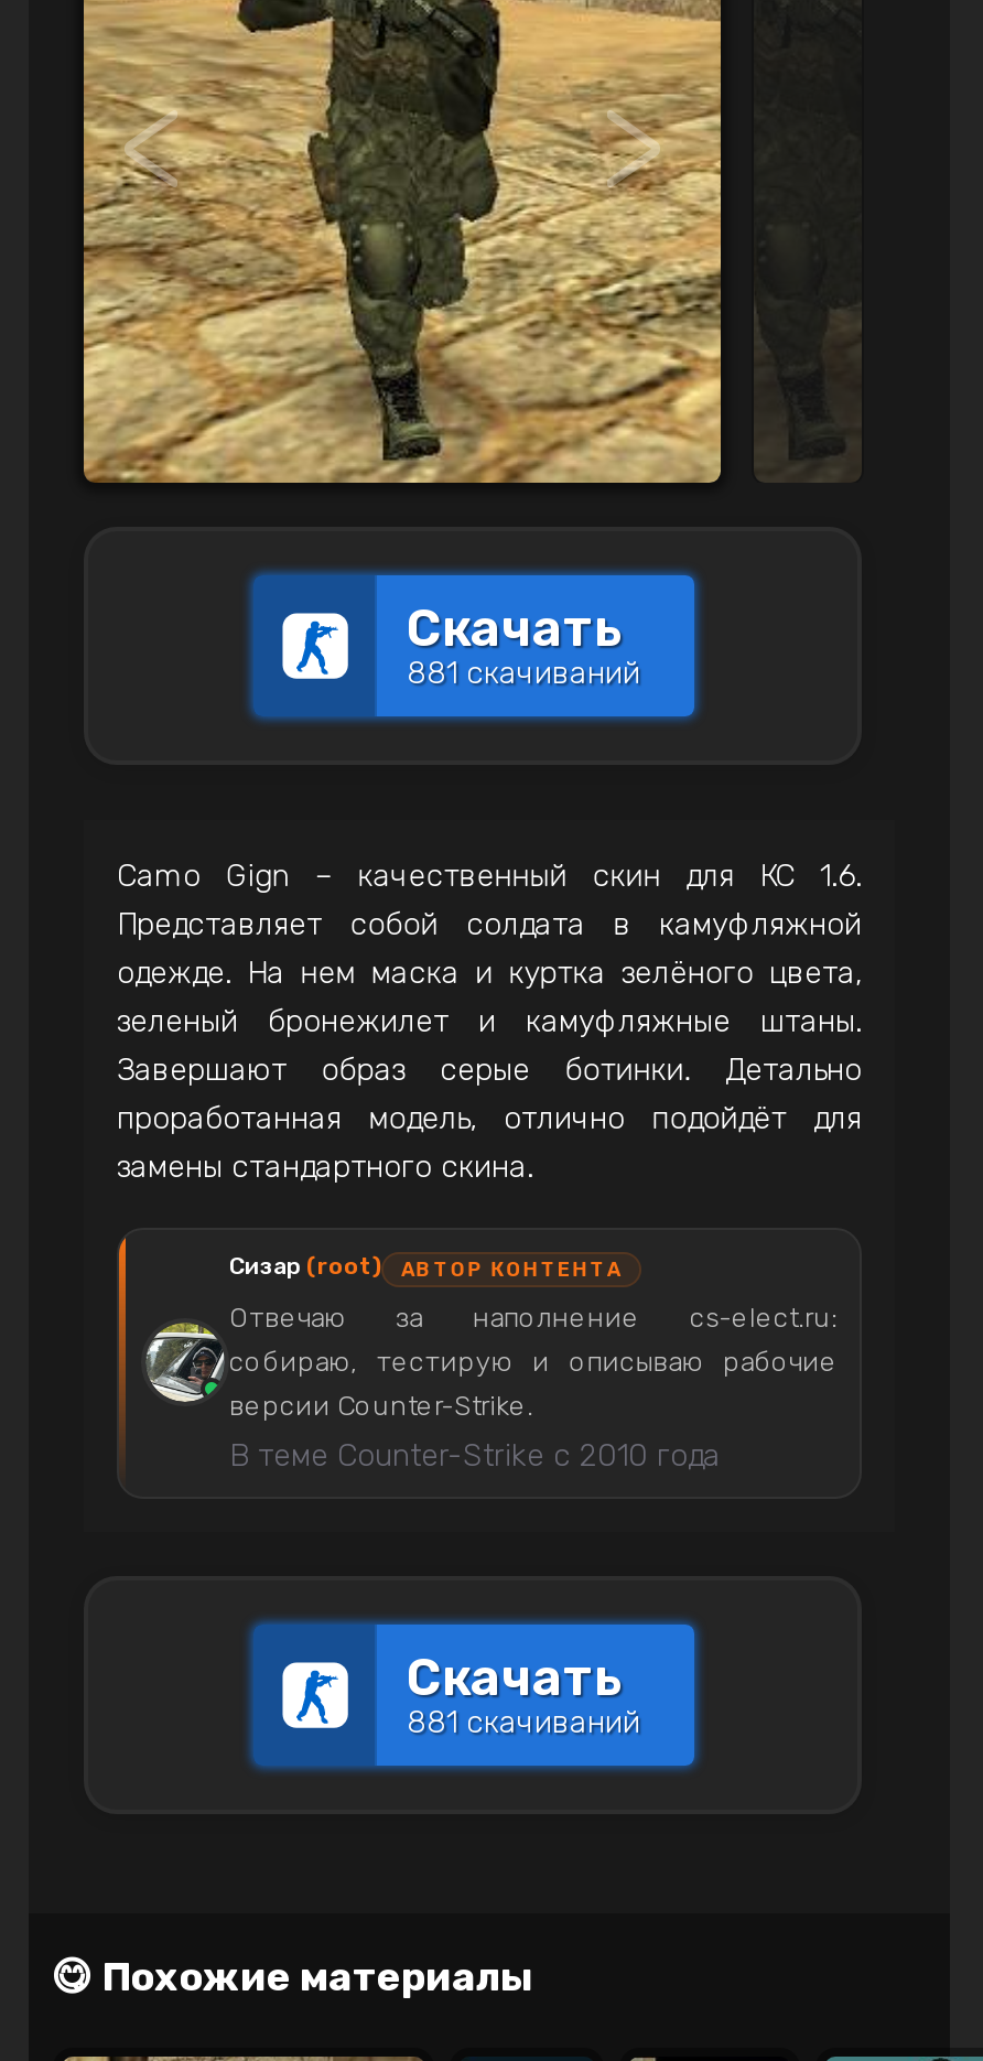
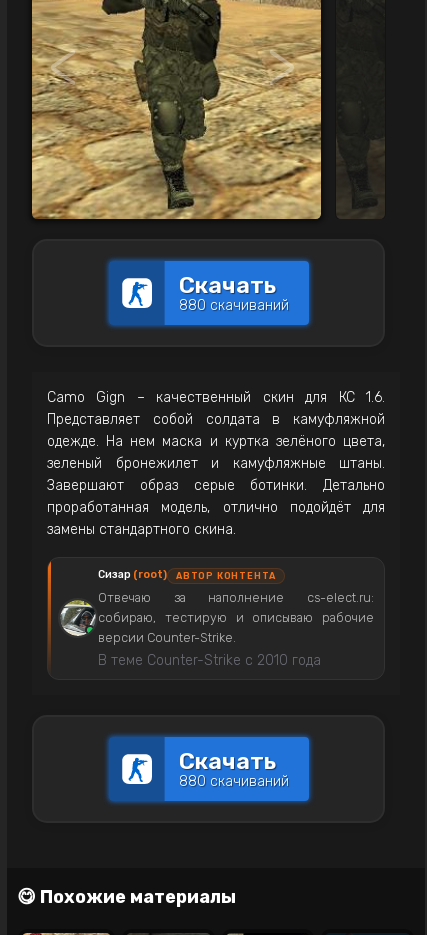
[407,655,640,692] 881 скачиваний -> [178,297,288,314] 880 скачиваний
[407,1704,640,1741] 881 скачиваний -> [178,773,288,790] 880 скачиваний

